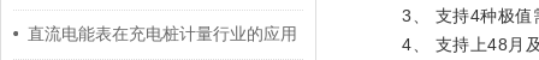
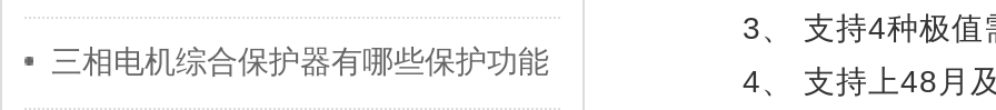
[28,25,297,43] 直流电能表在充电桩计量行业的应用 -> [51,46,549,79] 三相电机综合保护器有哪些保护功能

